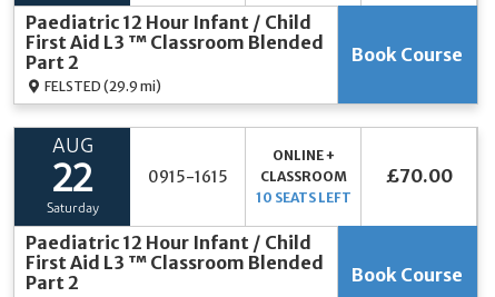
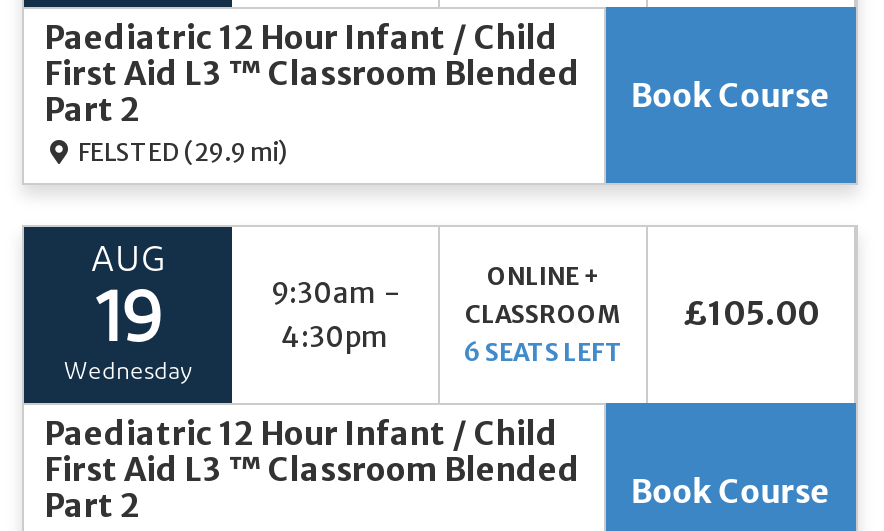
[46,161,98,216] 22 | Saturday -> [64,287,192,385] 19 | Wednesday
[147,167,227,187] 0915-1615 -> [271,275,399,355] 9:30am - | 4:30pm
[385,165,452,187] £70.00 -> [683,293,819,333] £105.00
[255,189,351,206] 10 SEATS LEFT -> [463,337,623,367] 6 SEATS LEFT

